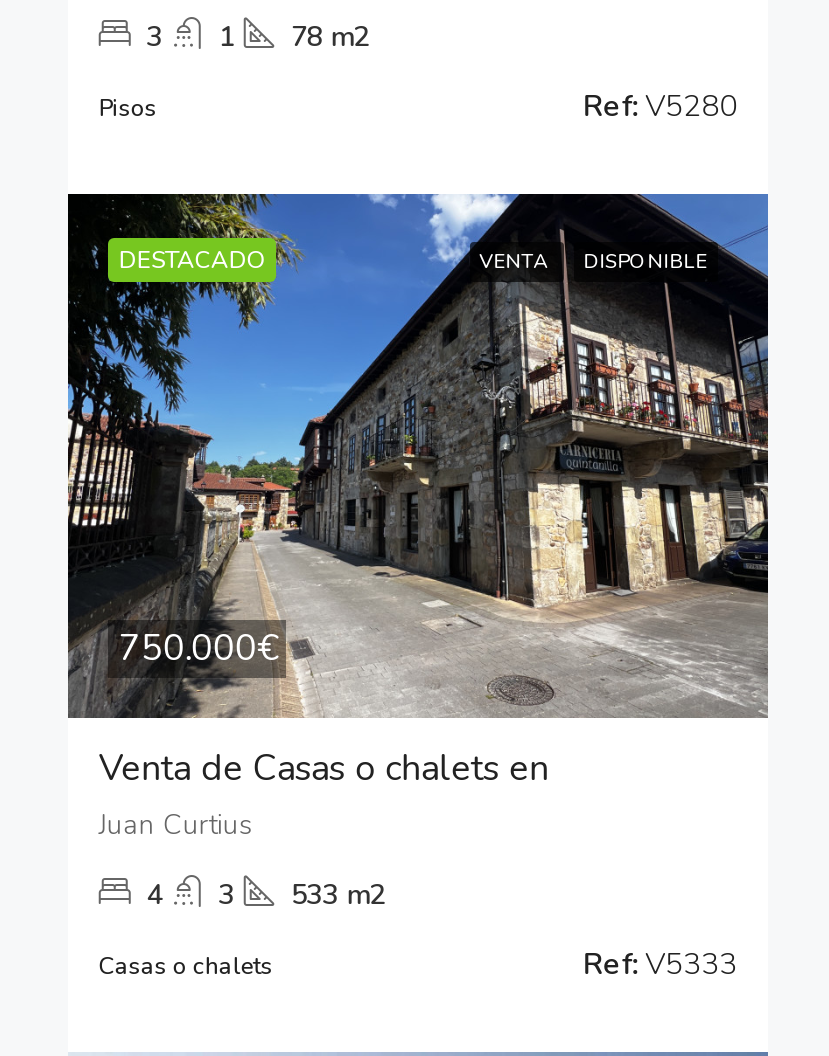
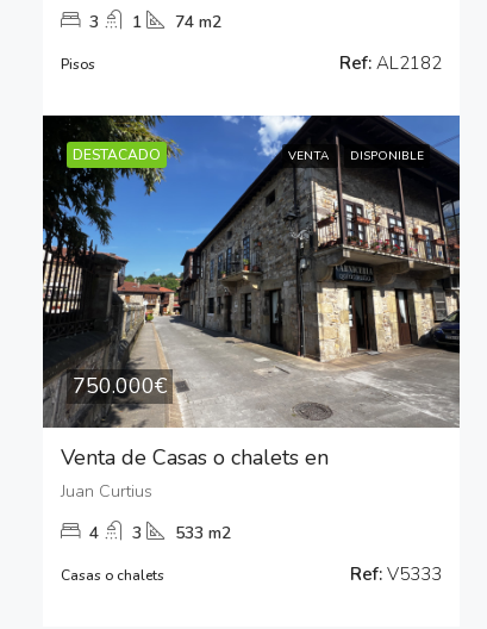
[147,18,369,56] 3 1 78 m2 -> [90,11,222,33] 3 1 74 m2
[583,86,737,126] Ref: V5280 -> [339,51,441,75] Ref: AL2182

